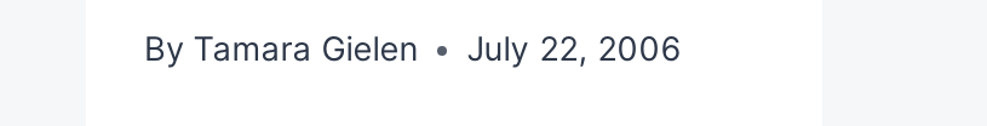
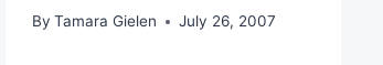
[144,29,680,68] By Tamara Gielen July 22, 2006 -> [32,12,276,30] By Tamara Gielen July 26, 2007

